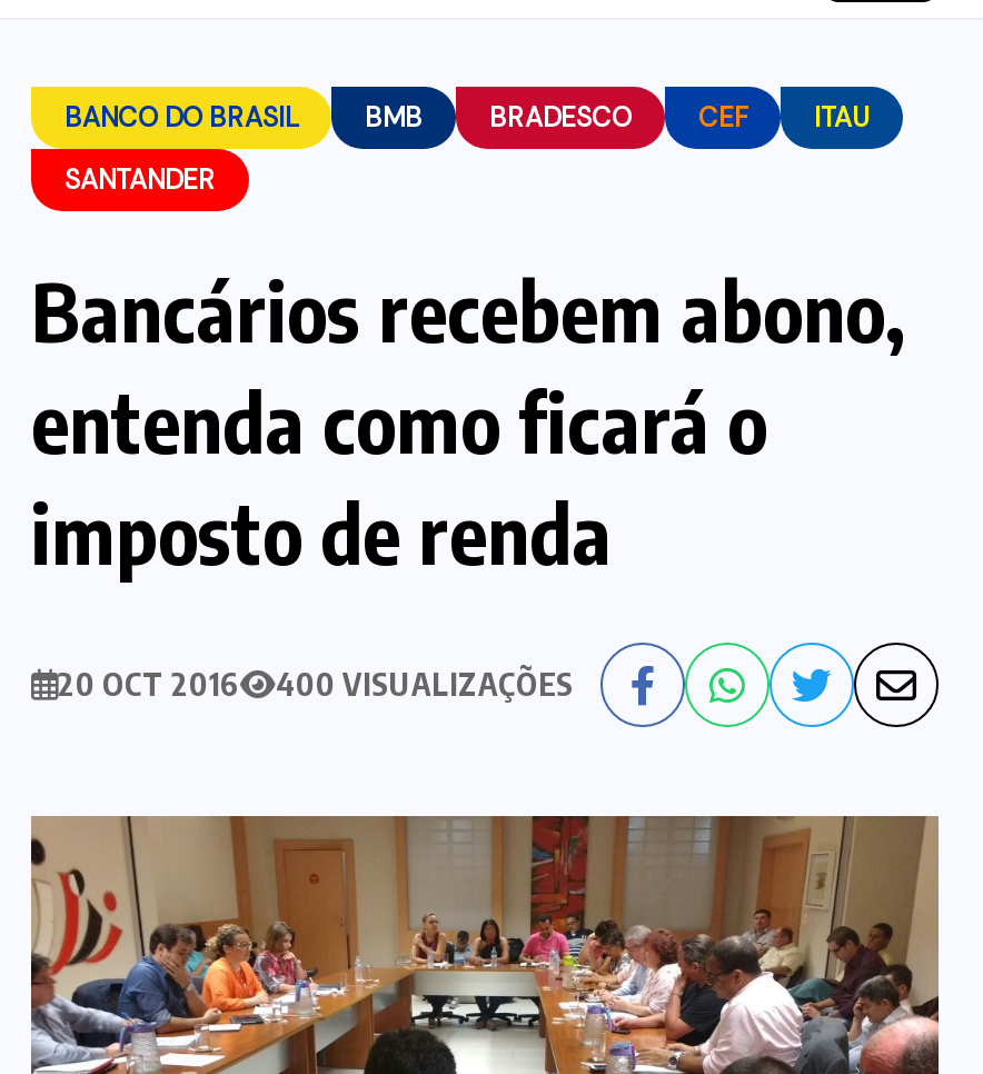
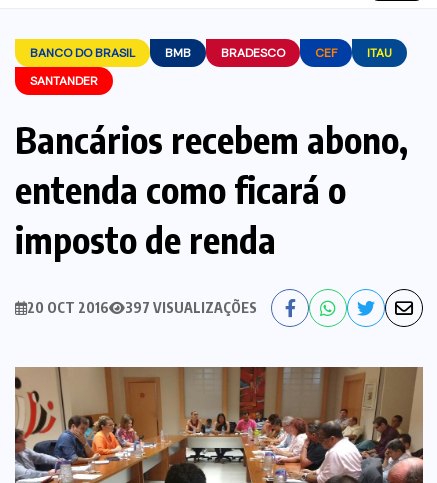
[276,665,574,703] 400 VISUALIZAÇÕES -> [125,299,257,316] 397 VISUALIZAÇÕES

